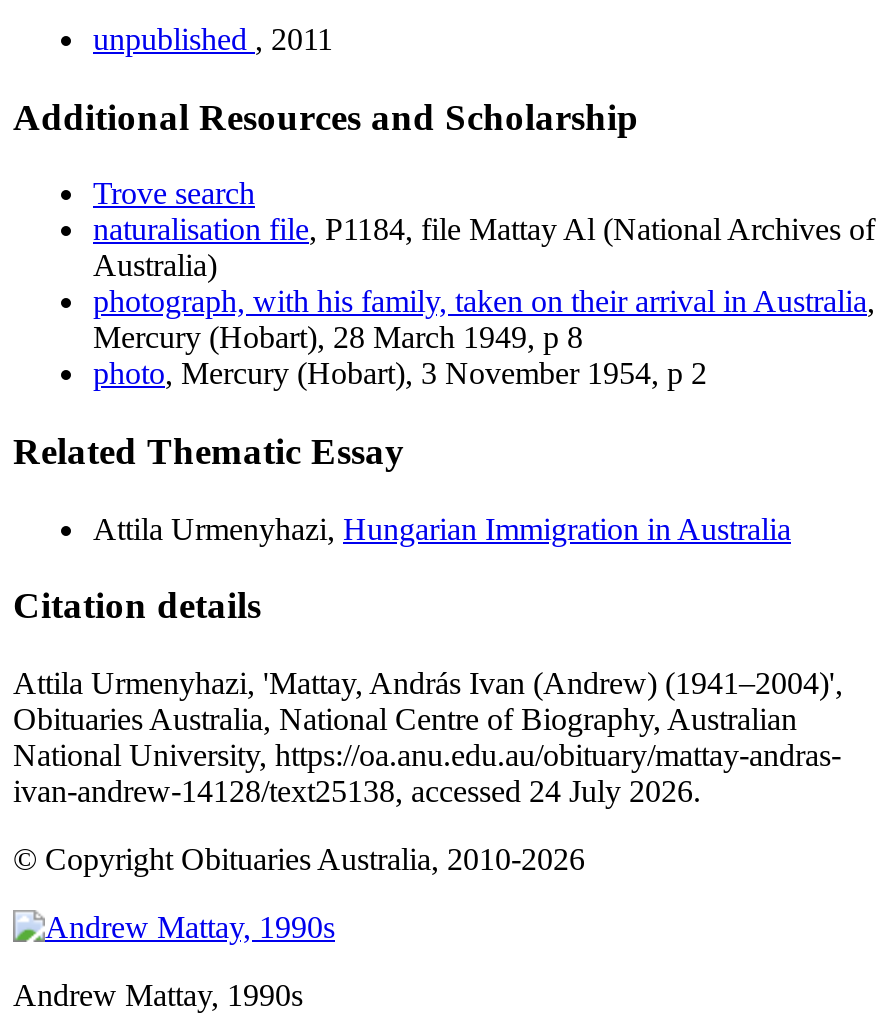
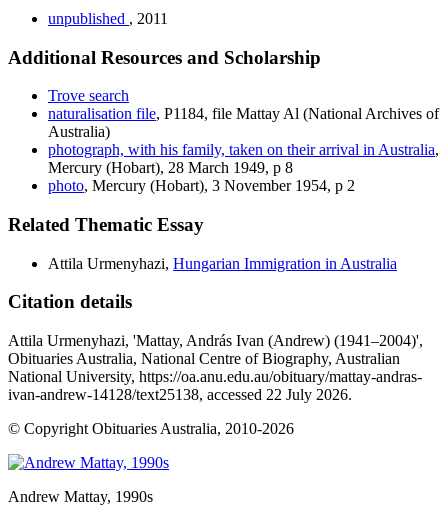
[13,774,701,808] ivan-andrew-14128/text25138, accessed 24 July 2026. -> [8,386,352,403] ivan-andrew-14128/text25138, accessed 22 July 2026.

